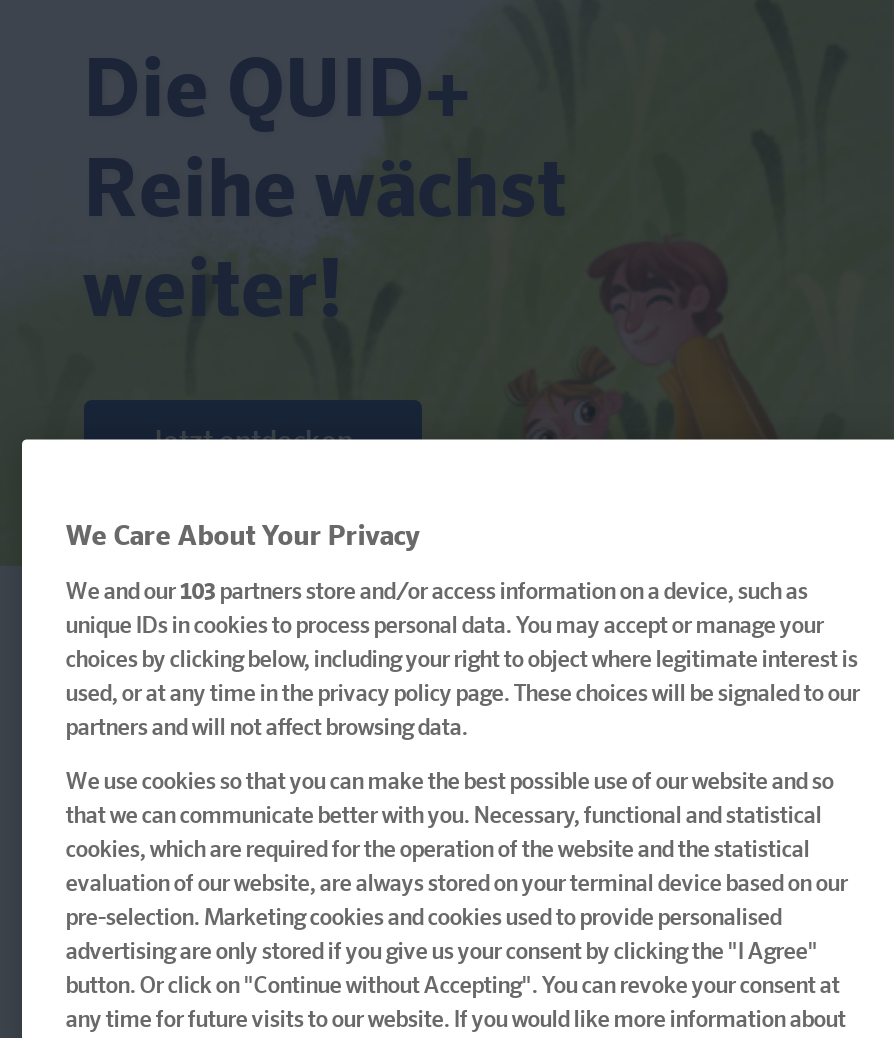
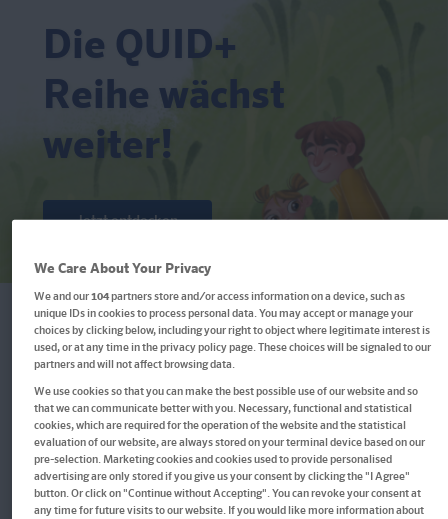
[65,581,807,605] We and our 103 partners store and/or access information on a device, such as -> [34,291,405,303] We and our 104 partners store and/or access information on a device, such as

